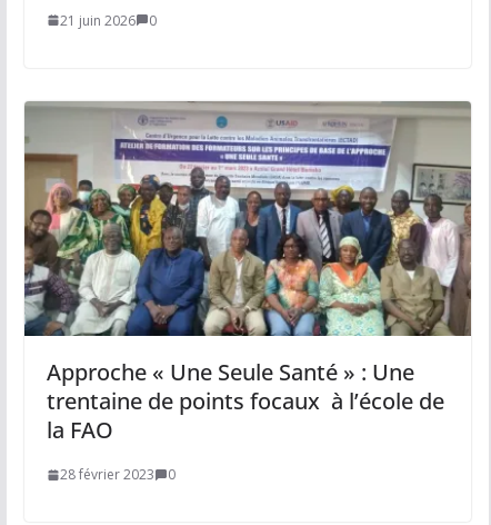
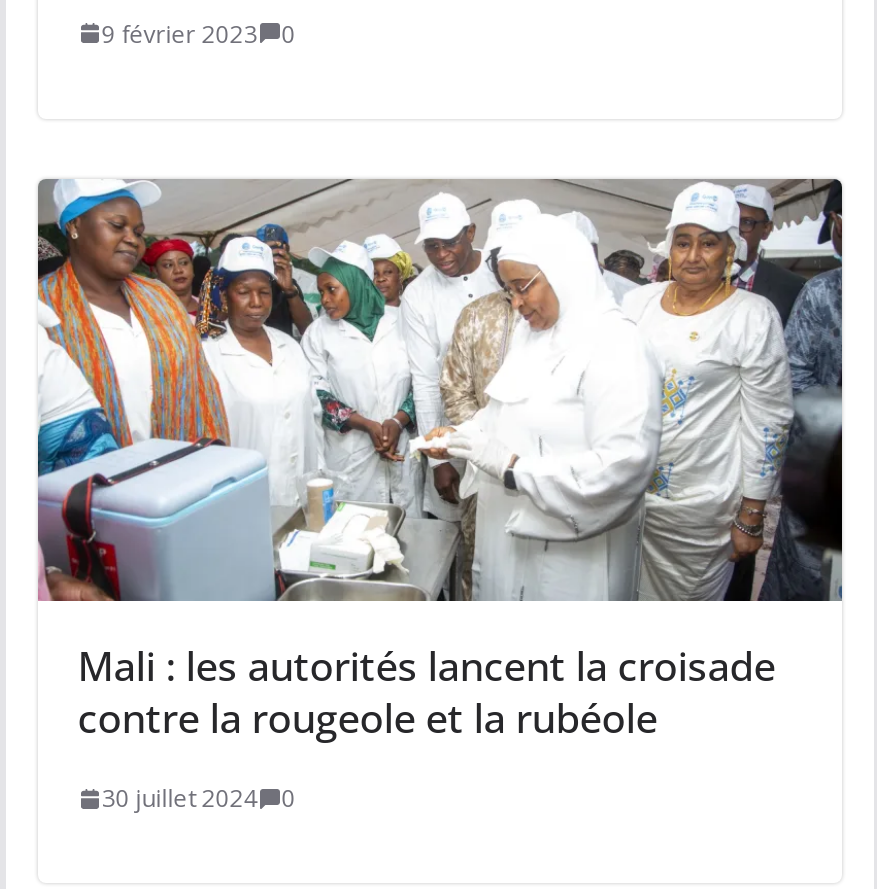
[60,11,156,29] 21 juin 2026 0 -> [101,16,295,50] 9 février 2023 0
[23,101,472,445] [image] | Approche « Une Seule Santé » : Une | trentaine de points focaux à l’école de | la FAO -> [36,179,844,745] [image] | Mali : les autorités lancent la croisade | contre la rougeole et la rubéole
[60,465,175,484] 28 février 2023 0 -> [101,781,295,815] 30 juillet 2024 0

